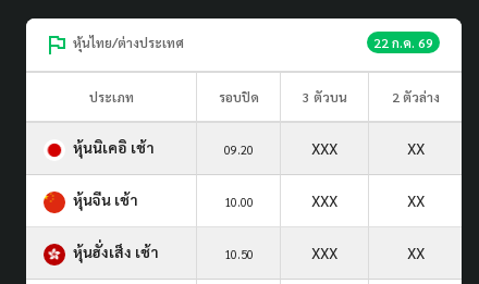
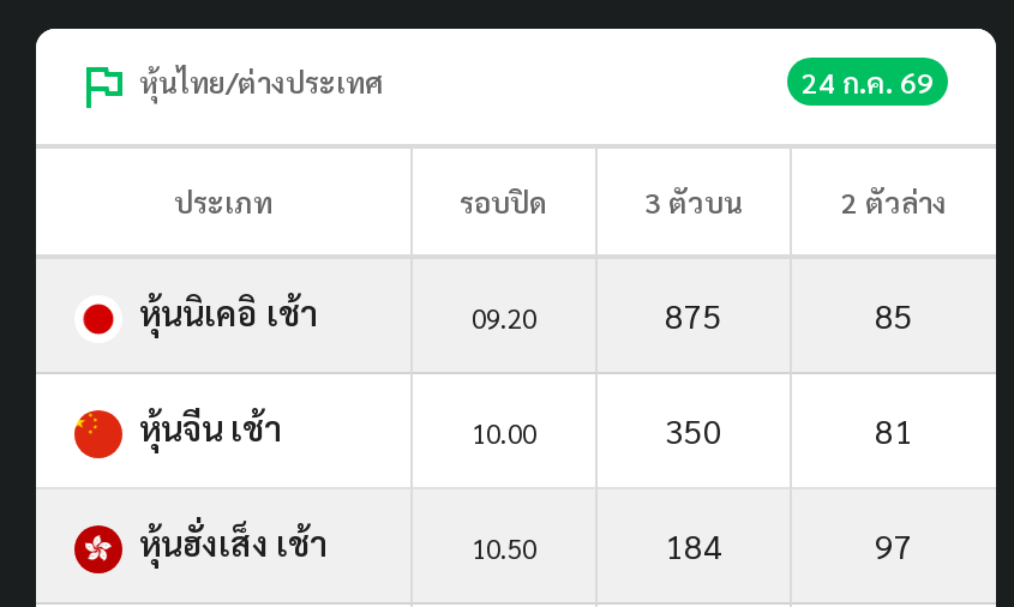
[373,34,433,51] 22 ก.ค. 69 -> [802,62,934,100] 24 ก.ค. 69
[311,138,424,158] XXX | XX -> [665,292,913,335] 875 | 85
[311,190,424,210] XXX | XX -> [665,407,913,451] 350 | 81
[311,242,424,262] XXX | XX -> [665,523,913,566] 184 | 97

